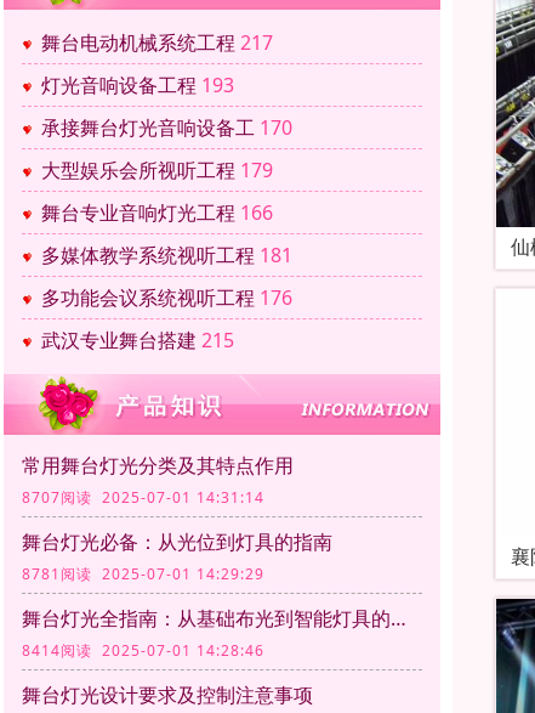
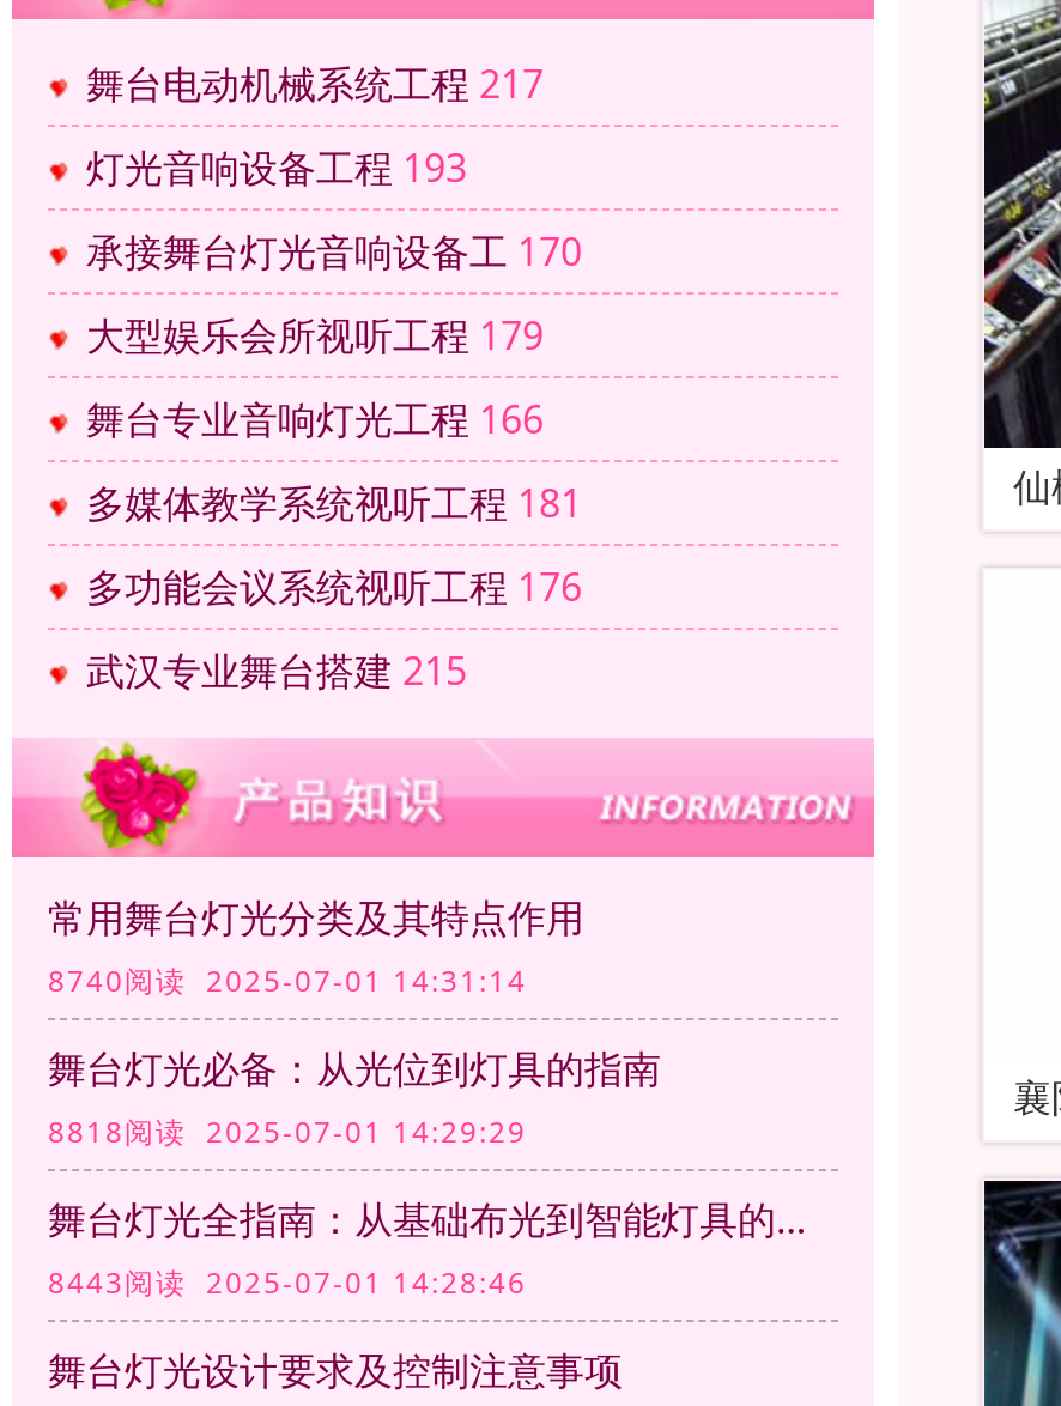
[22,487,264,508] 8707阅读 2025-07-01 14:31:14 -> [48,961,527,1002] 8740阅读 2025-07-01 14:31:14
[22,564,264,584] 8781阅读 2025-07-01 14:29:29 -> [48,1112,527,1153] 8818阅读 2025-07-01 14:29:29
[22,640,264,661] 8414阅读 2025-07-01 14:28:46 -> [48,1263,527,1303] 8443阅读 2025-07-01 14:28:46

